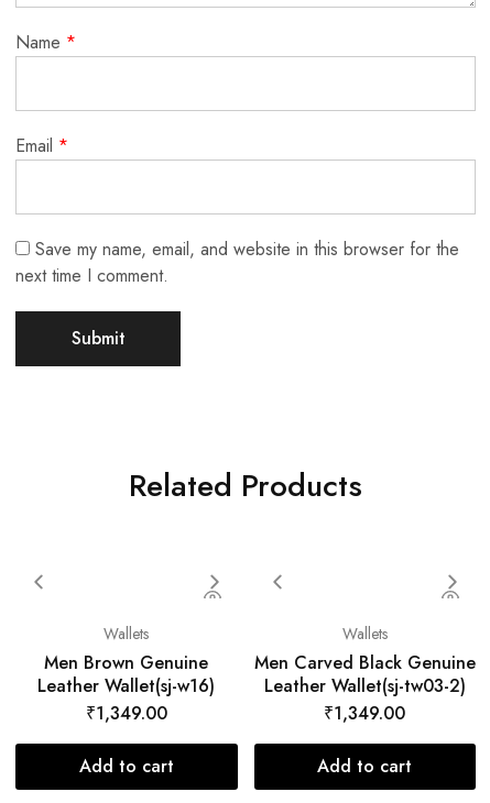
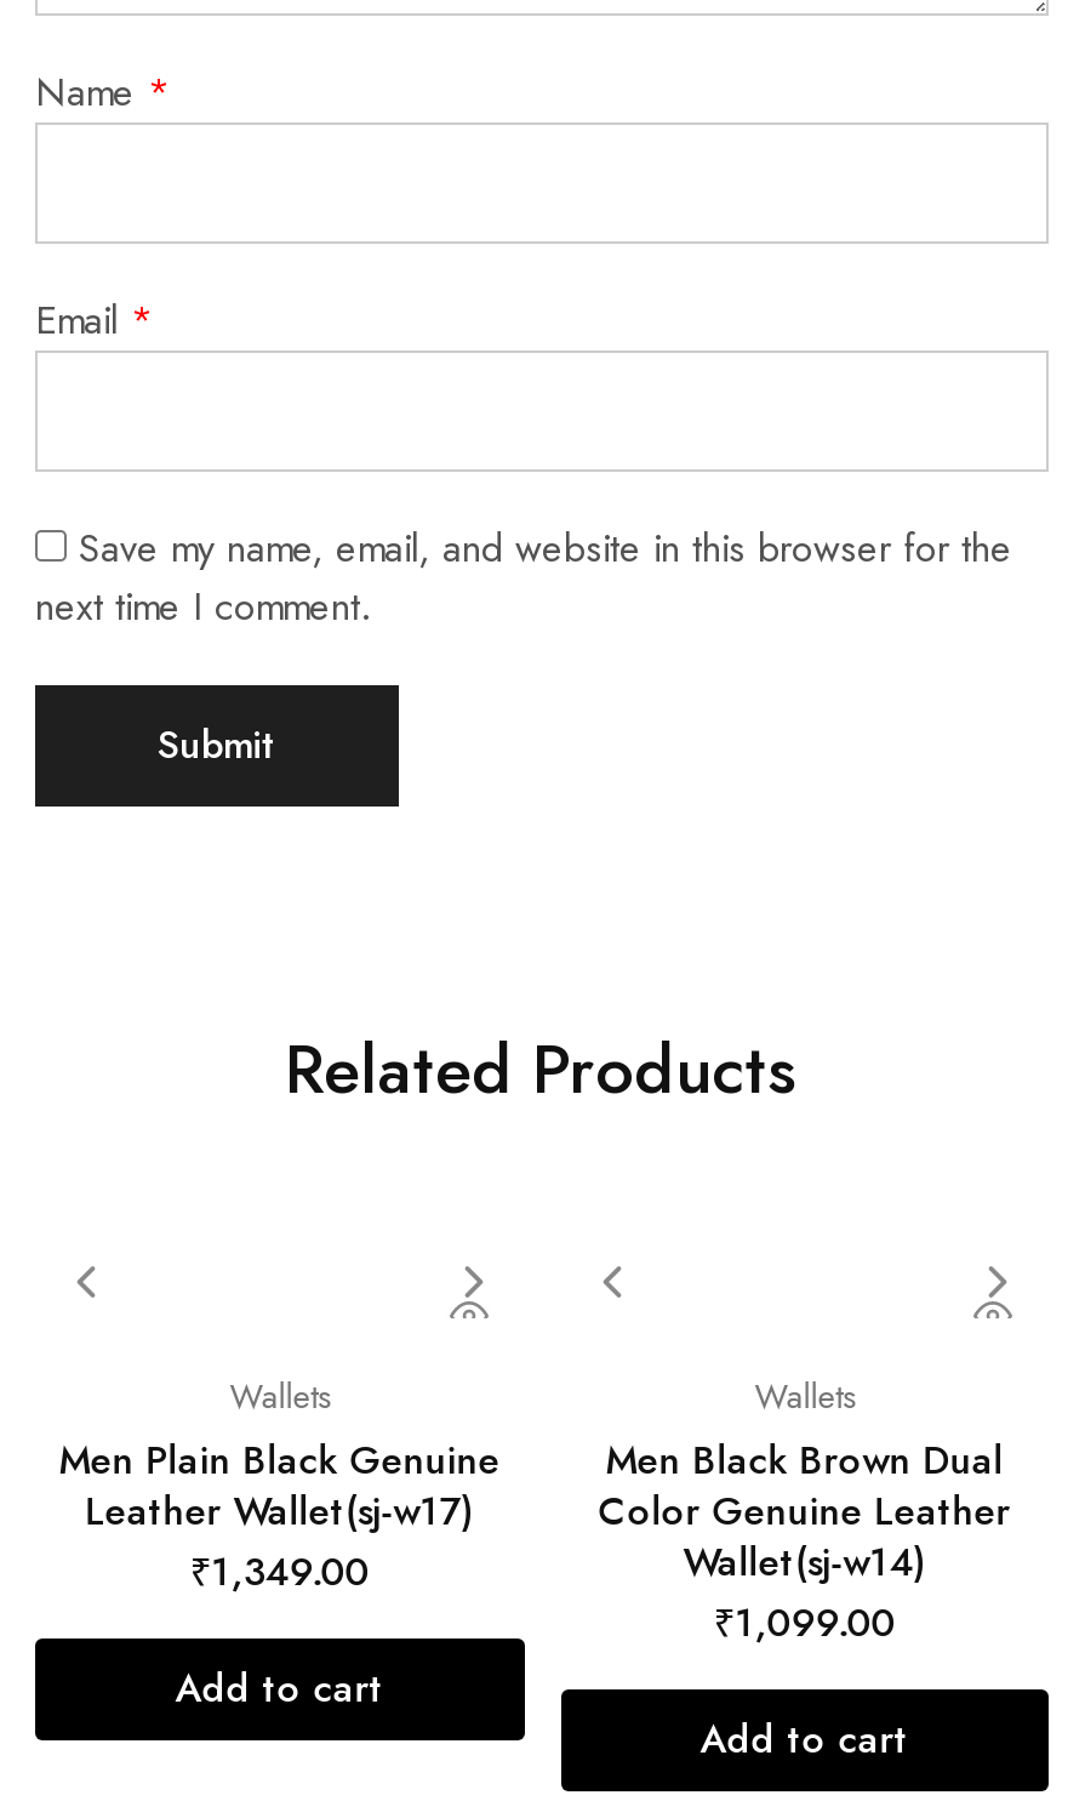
[38,650,215,698] Men Brown Genuine | Leather Wallet(sj-w16) -> [59,1432,500,1539] Men Plain Black Genuine | Leather Wallet(sj-w17)
[254,650,475,726] Men Carved Black Genuine | Leather Wallet(sj-tw03-2) | ₹1,349.00 -> [598,1432,1010,1650] Men Black Brown Dual | Color Genuine Leather | Wallet(sj-w14) | ₹1,099.00

